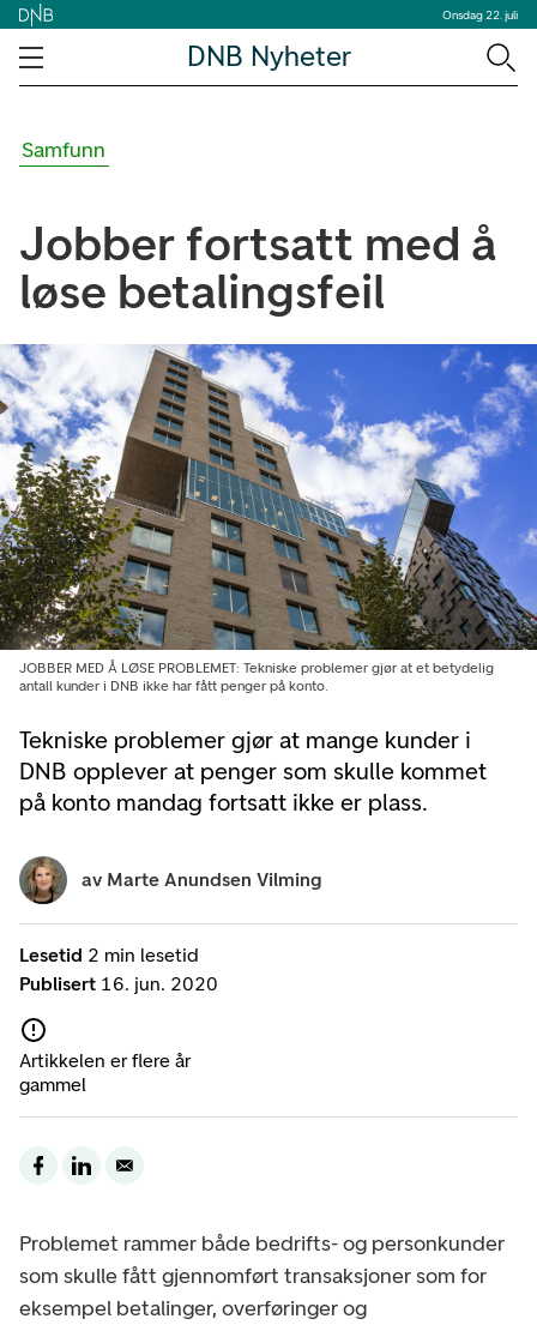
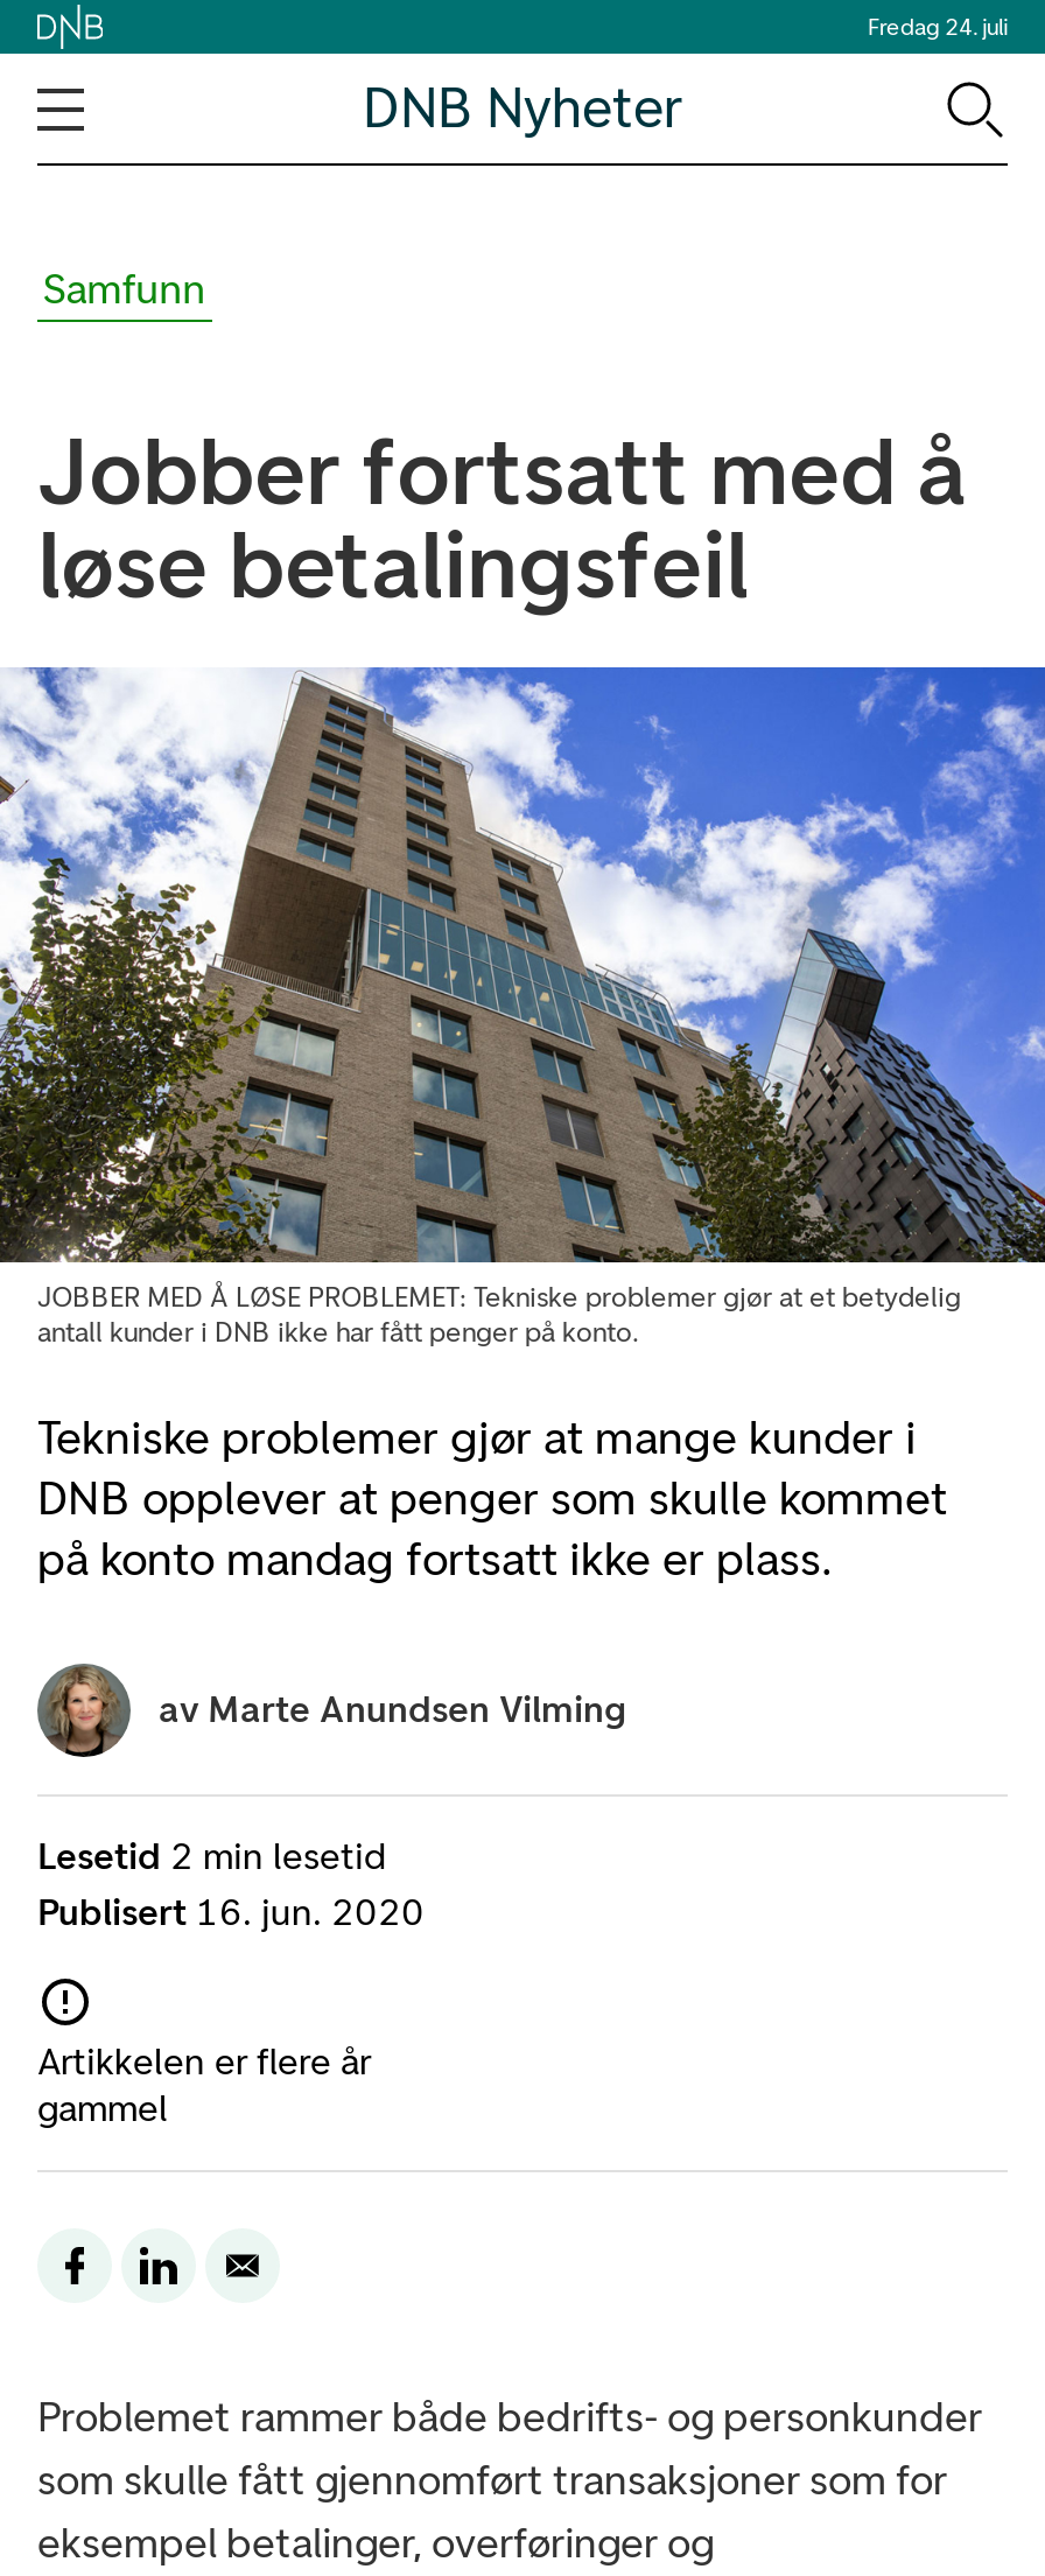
[442,7,518,22] Onsdag 22. juli -> [868,10,1008,41] Fredag 24. juli

